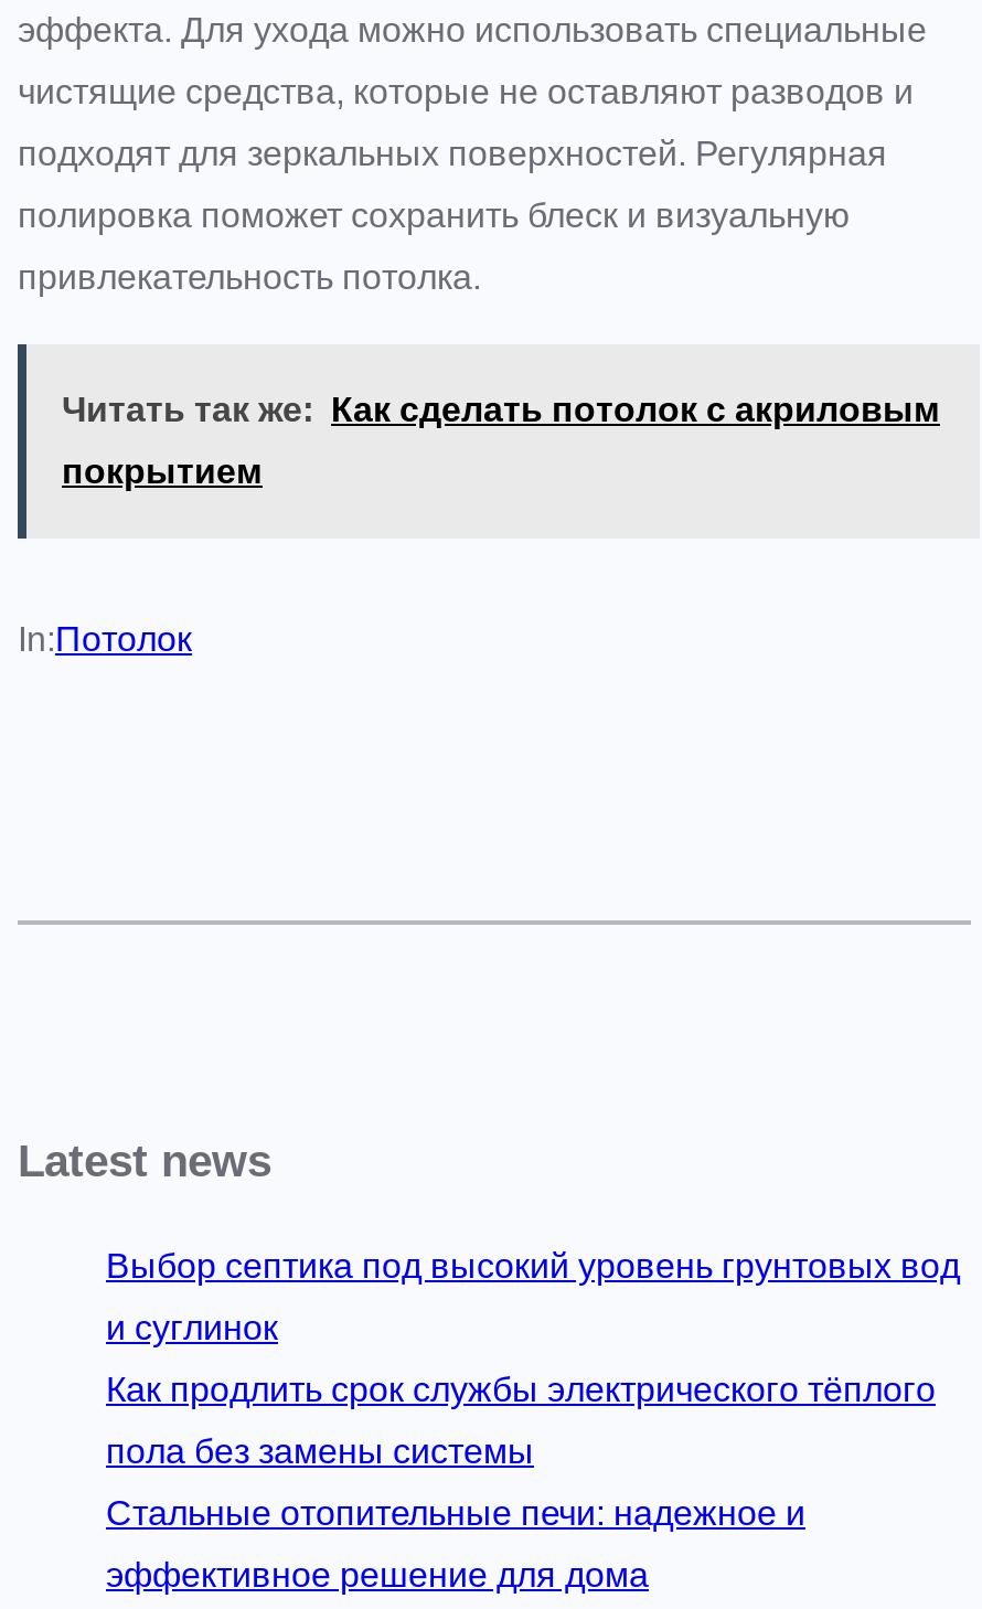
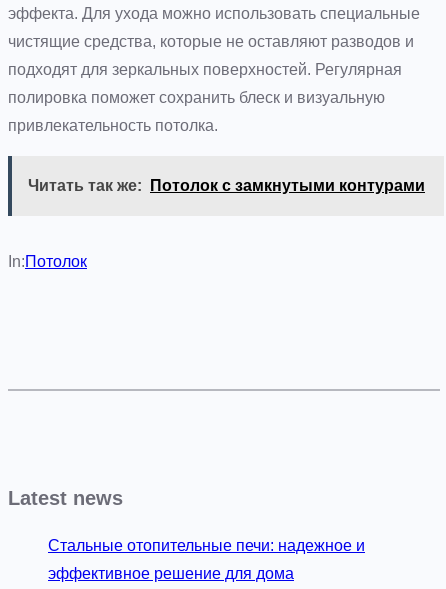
[62,392,940,491] Читать так же: Как сделать потолок с акриловым | покрытием -> [28,177,425,194] Читать так же: Потолок с замкнутыми контурами
[106,1248,960,1471] Выбор септика под высокий уровень грунтовых вод | и суглинок | Как продлить срок службы электрического тёплого | пола без замены системы -> none

